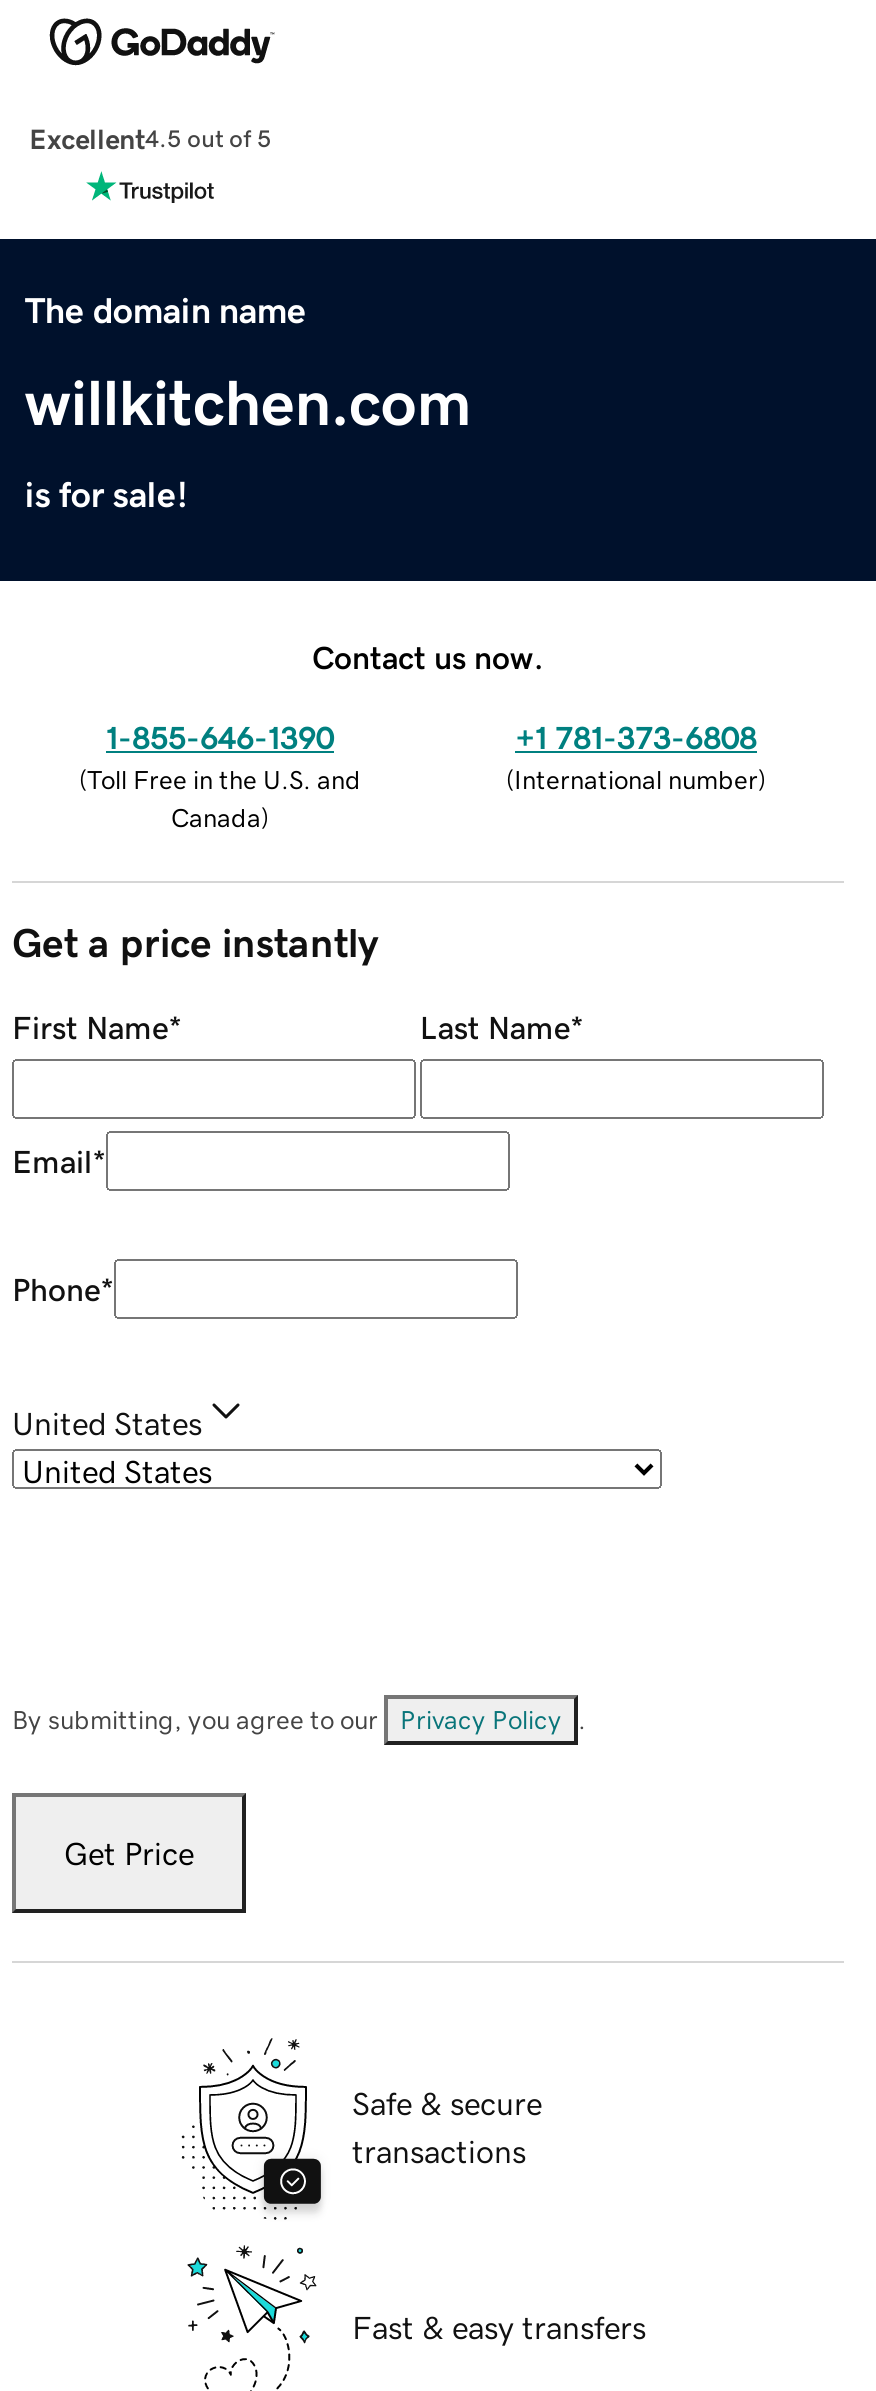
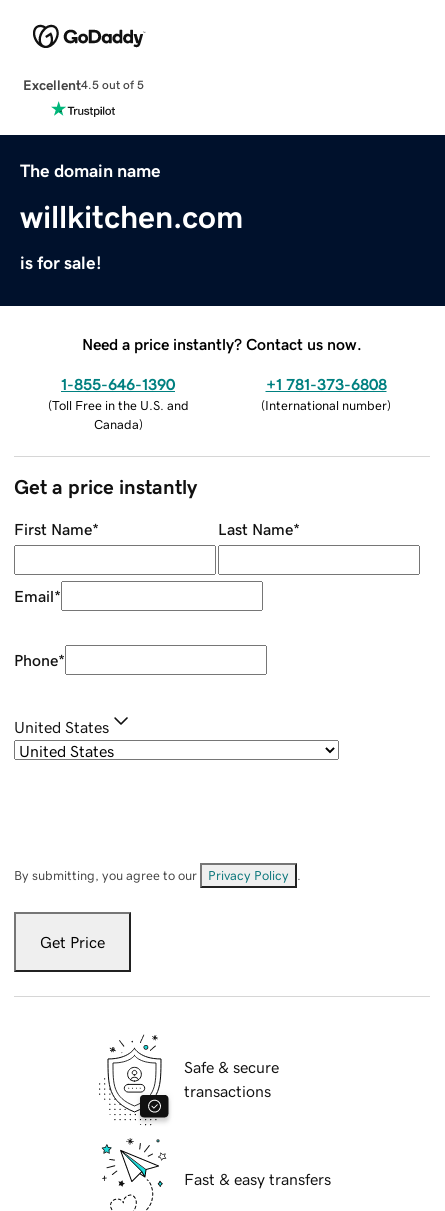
[312,640,544,672] Contact us now. -> [82,336,362,352] Need a price instantly? Contact us now.

